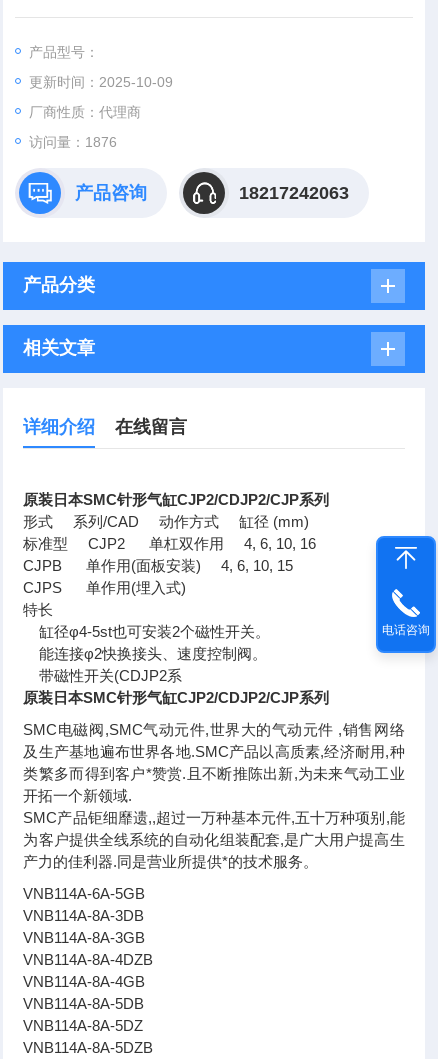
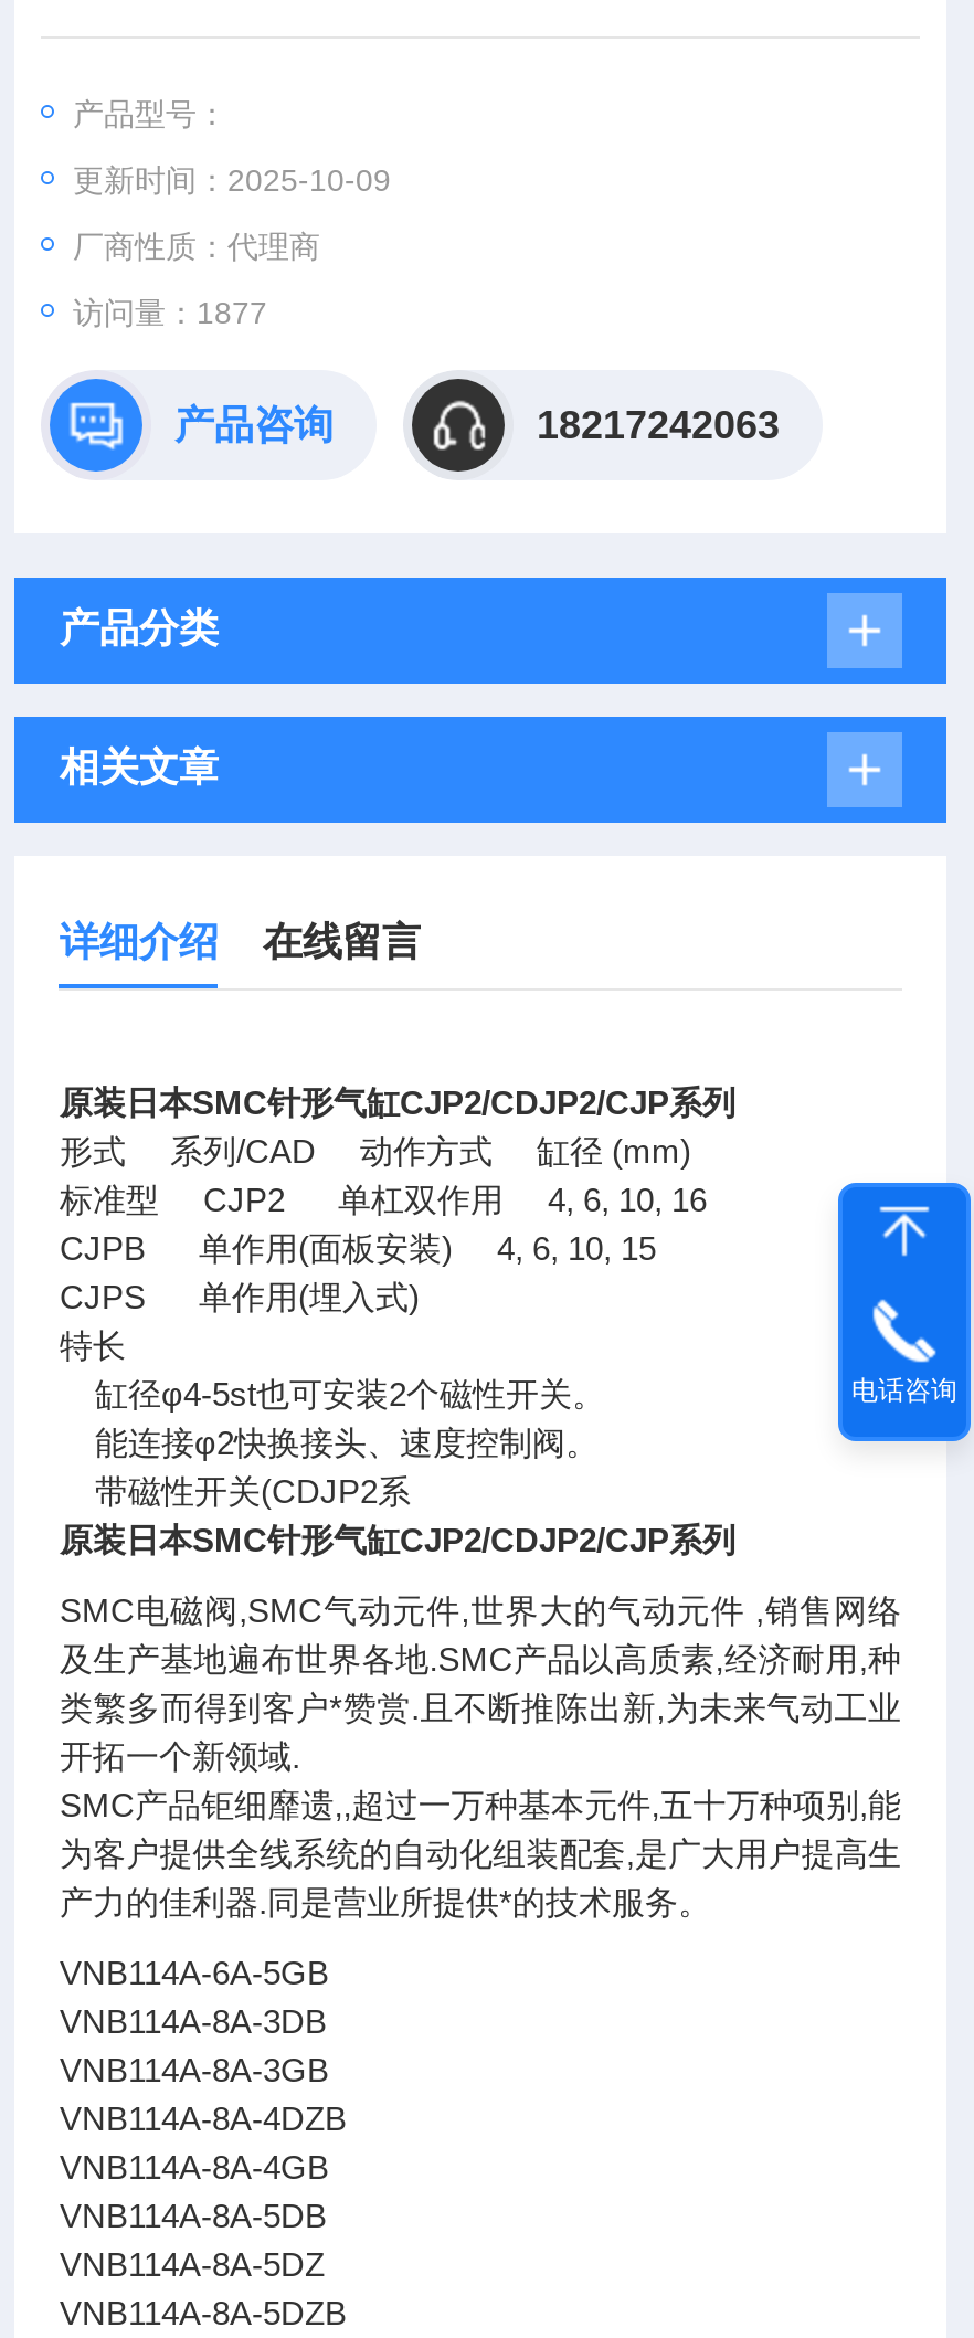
[29,134,117,150] 访问量：1876 -> [73,295,267,330] 访问量：1877

